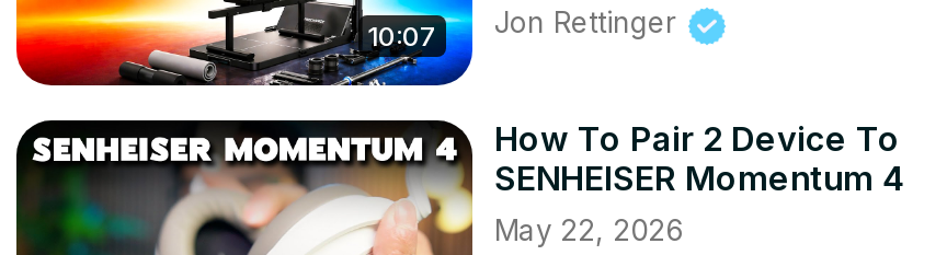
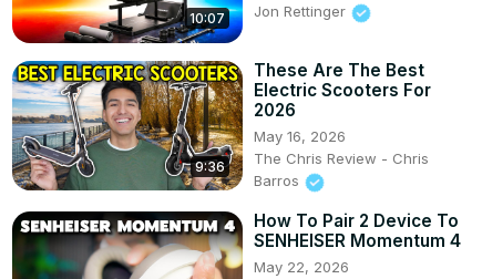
none -> [11,60,238,194] [image] | 9:36
none -> [254,60,431,190] These Are The Best | Electric Scooters For | 2026 | May 16, 2026 | The Chris Review - Chris | Barros

